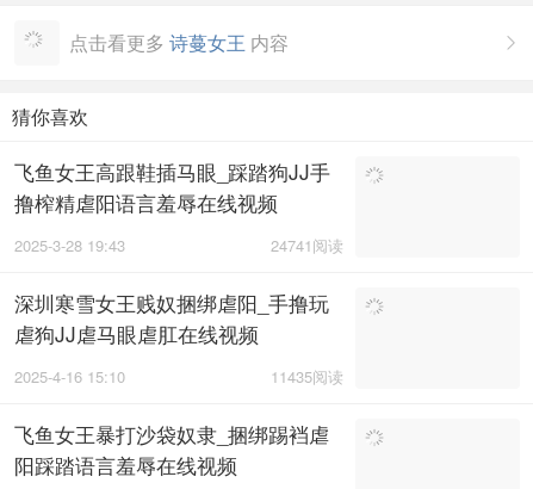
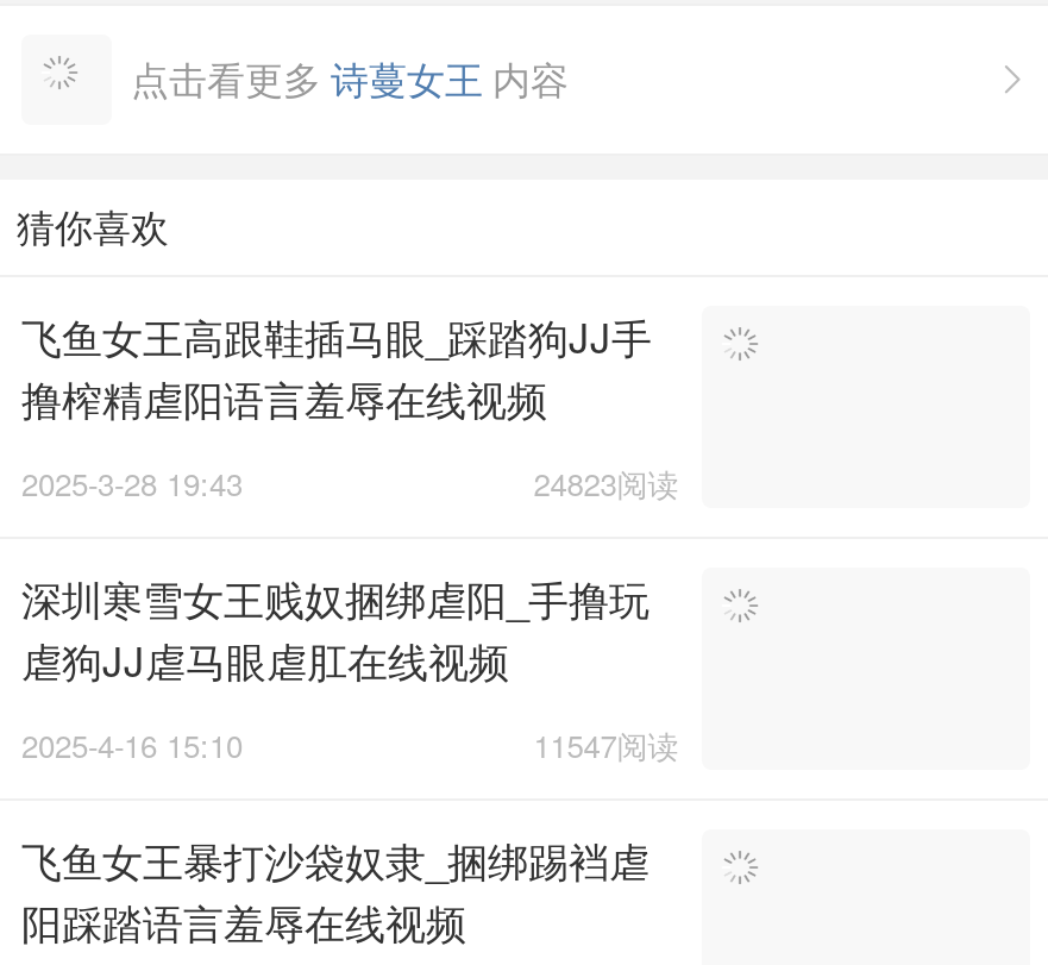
[271,233,344,256] 24741阅读 -> [533,461,679,506] 24823阅读
[271,364,344,387] 11435阅读 -> [533,723,679,768] 11547阅读

